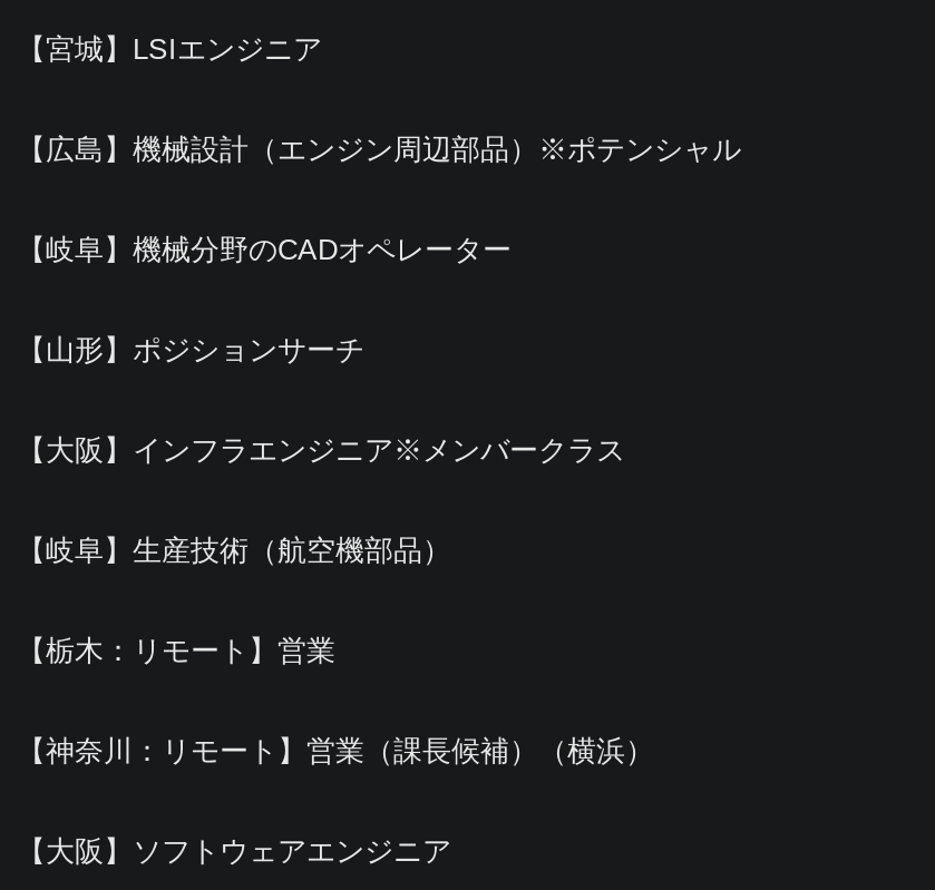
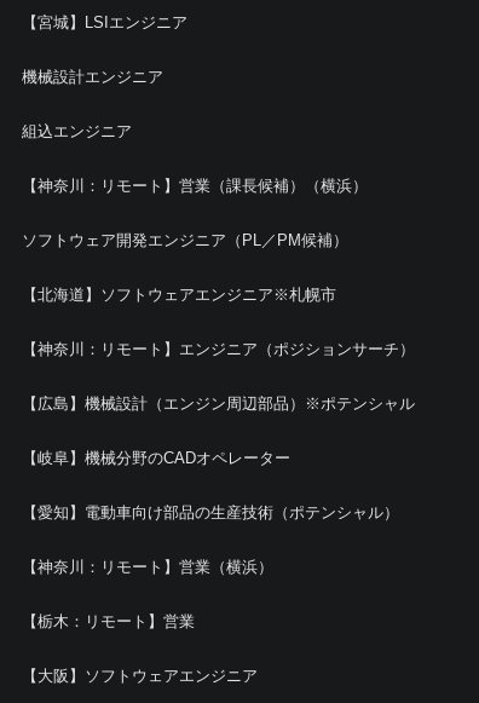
none -> [22,68,415,358] 機械設計エンジニア | 組込エンジニア | ソフトウェア開発エンジニア（PL／PM候補） | 【北海道】ソフトウェアエンジニア※札幌市 | 【神奈川：リモート】エンジニア（ポジションサーチ）
moved [17,133,741,266] -> [22,394,415,467]: 【広島】機械設計（エンジン周辺部品）※ポテンシャル | 【岐阜】機械分野のCADオペレーター
[17,333,625,567] 【山形】ポジションサーチ | 【大阪】インフラエンジニア※メンバークラス | 【岐阜】生産技術（航空機部品） -> [22,503,399,576] 【愛知】電動車向け部品の生産技術（ポテンシャル） | 【神奈川：リモート】営業（横浜）
moved [17,634,335,667] -> [22,612,195,630]: 【栃木：リモート】営業
moved [17,734,654,767] -> [22,177,368,195]: 【神奈川：リモート】営業（課長候補）（横浜）

